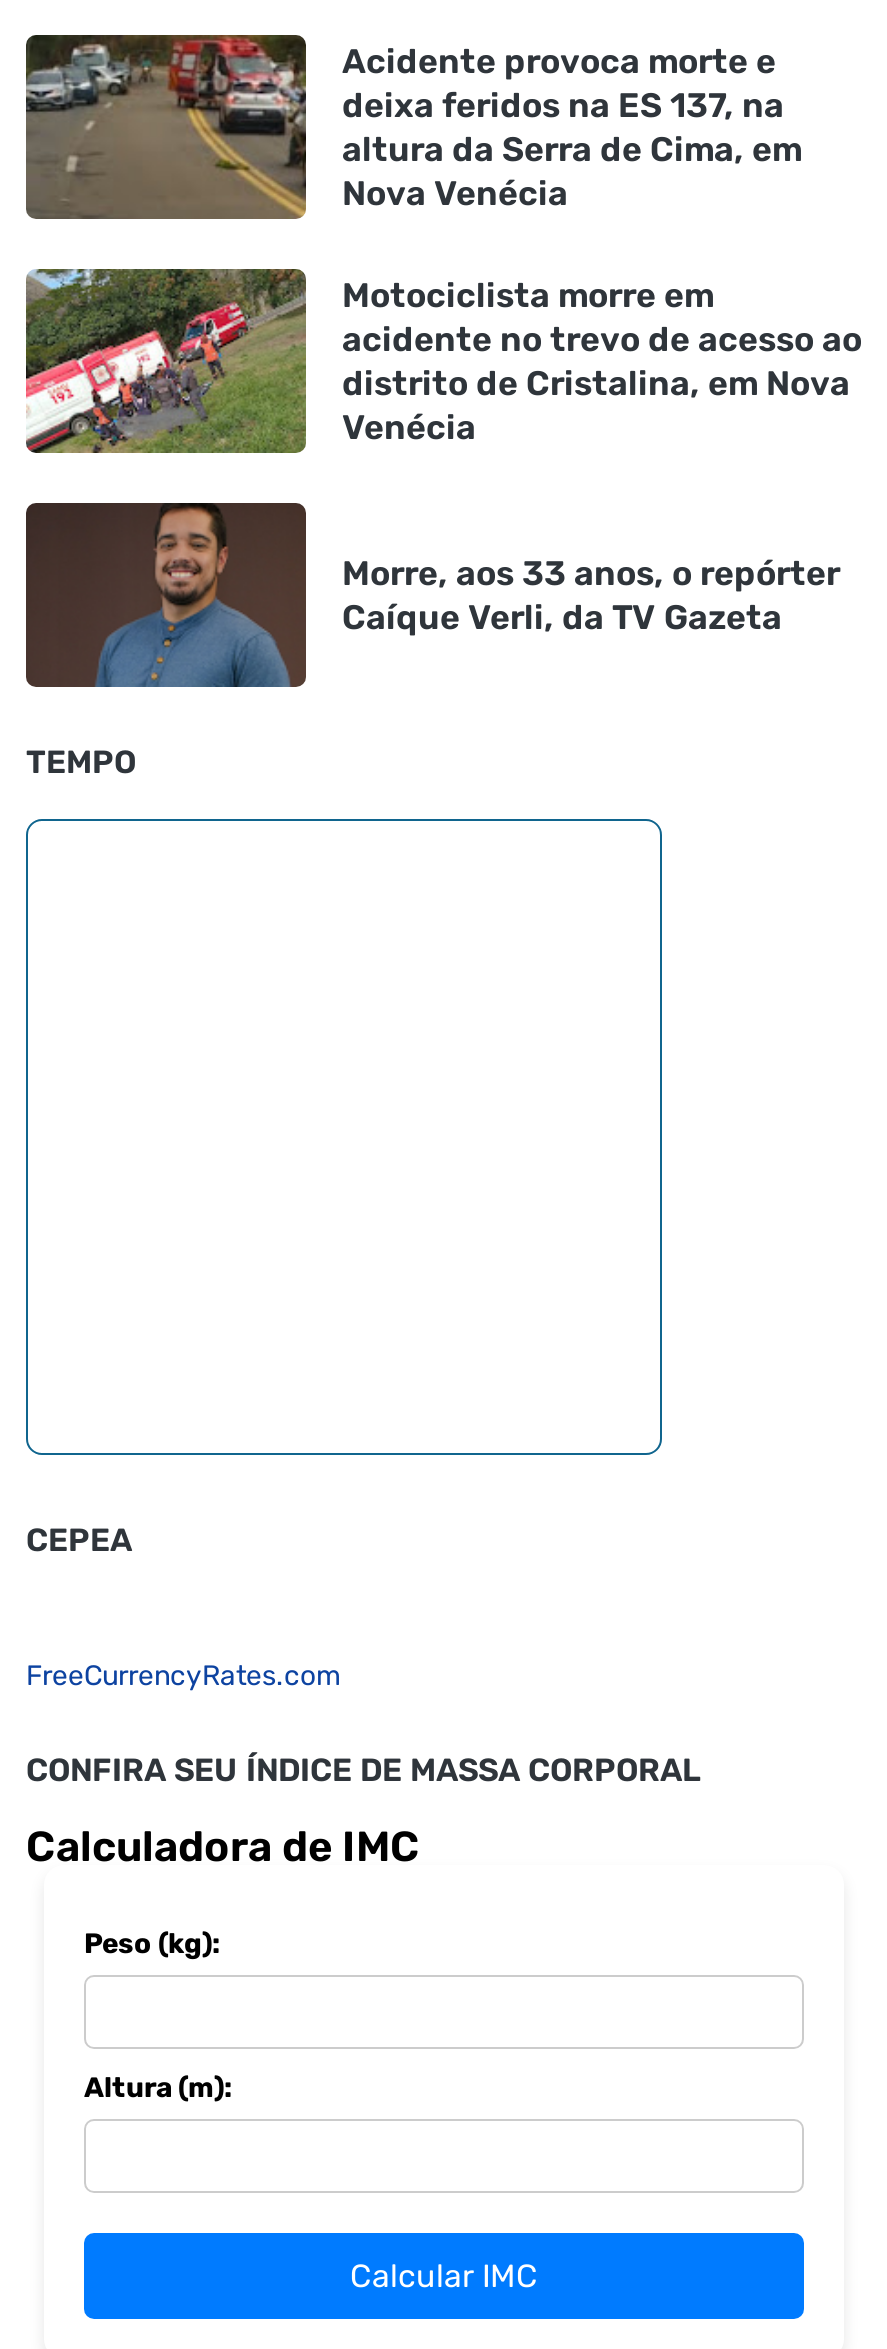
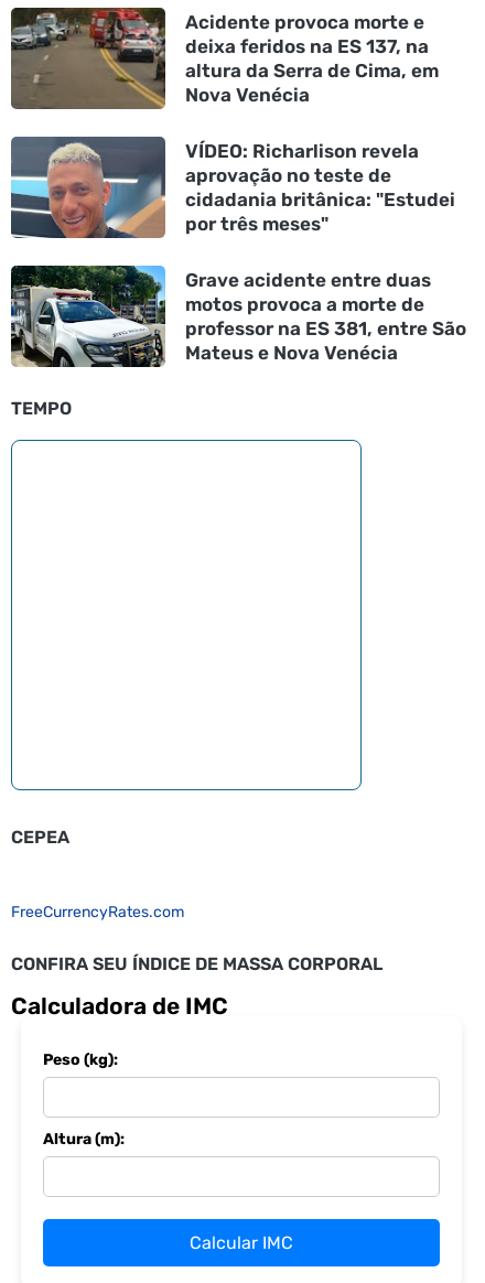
[24,269,862,455] [image] | Motociclista morre em | acidente no trevo de acesso ao | distrito de Cristalina, em Nova | Venécia -> [10,137,455,239] [image] | VÍDEO: Richarlison revela | aprovação no teste de | cidadania britânica: "Estudei | por três meses"
[24,501,840,689] [image] | Morre, aos 33 anos, o repórter | Caíque Verli, da TV Gazeta -> [10,265,466,368] [image] | Grave acidente entre duas | motos provoca a morte de | professor na ES 381, entre São | Mateus e Nova Venécia

